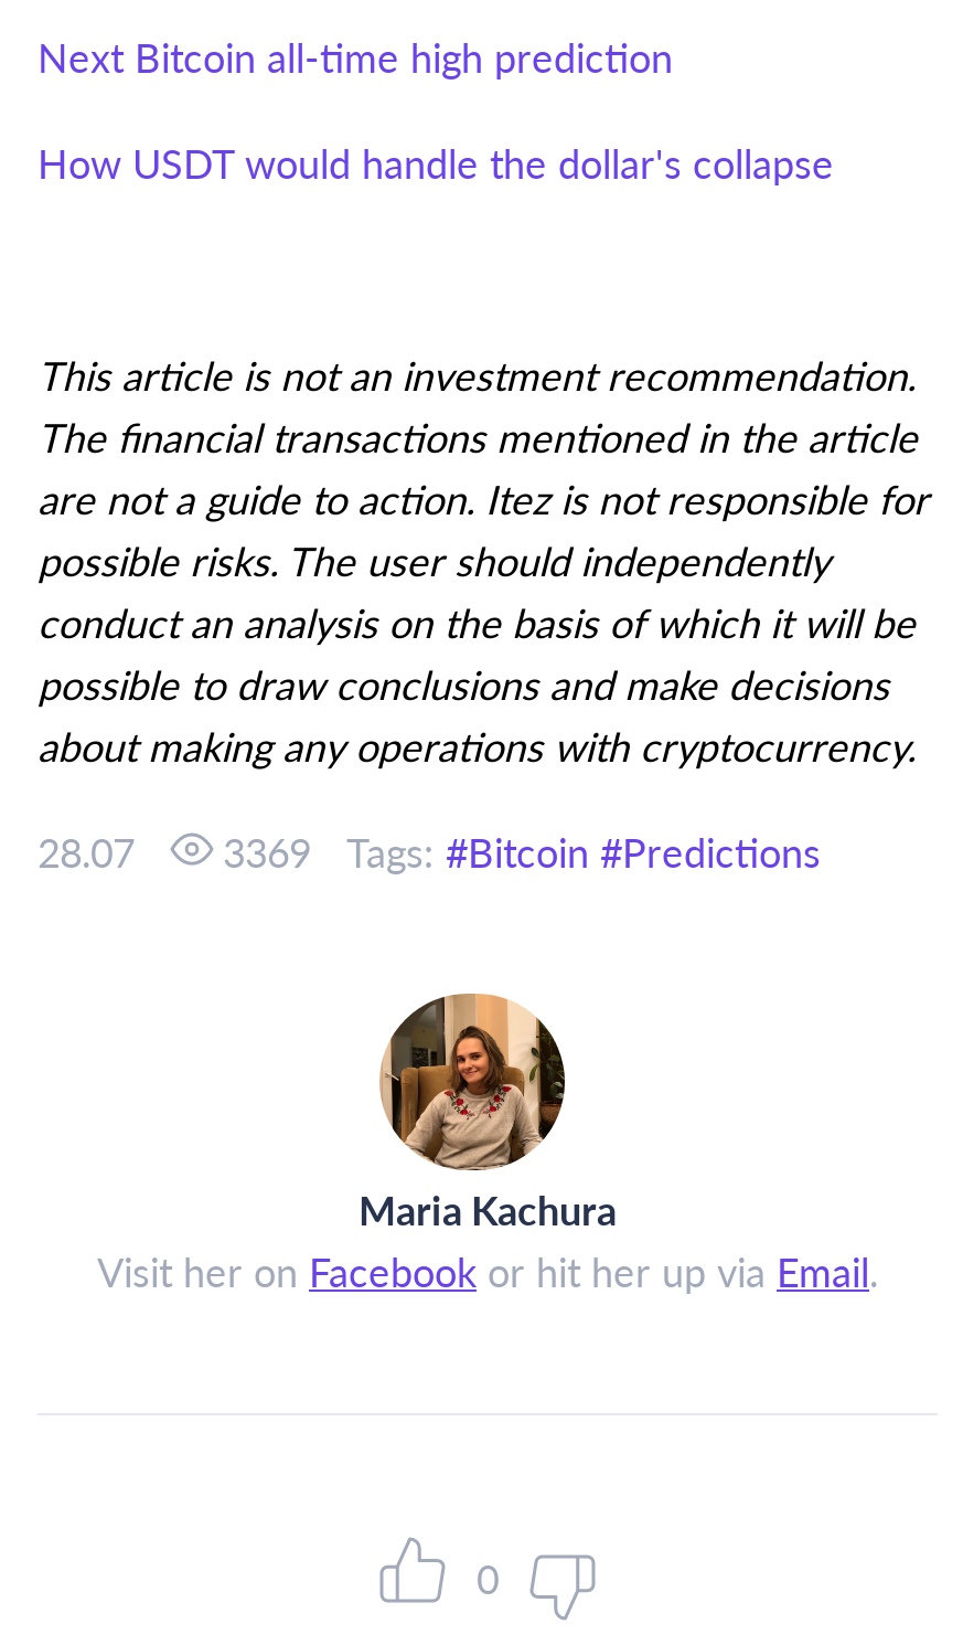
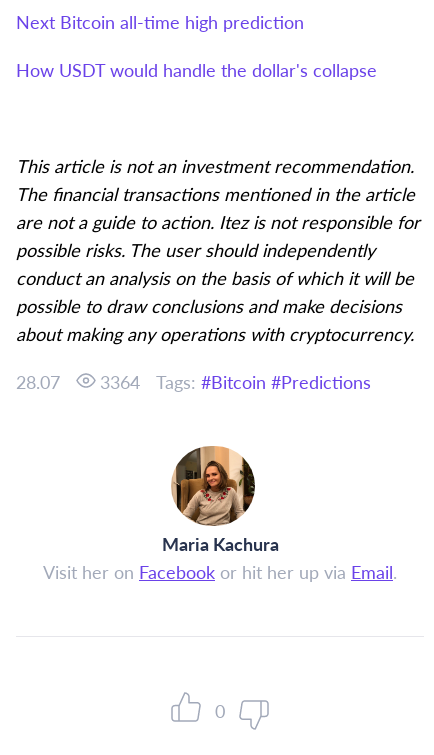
[38,824,821,879] 28.07 3369 Tags: Bitcoin Predictions -> [16,369,371,394] 28.07 3364 Tags: Bitcoin Predictions

